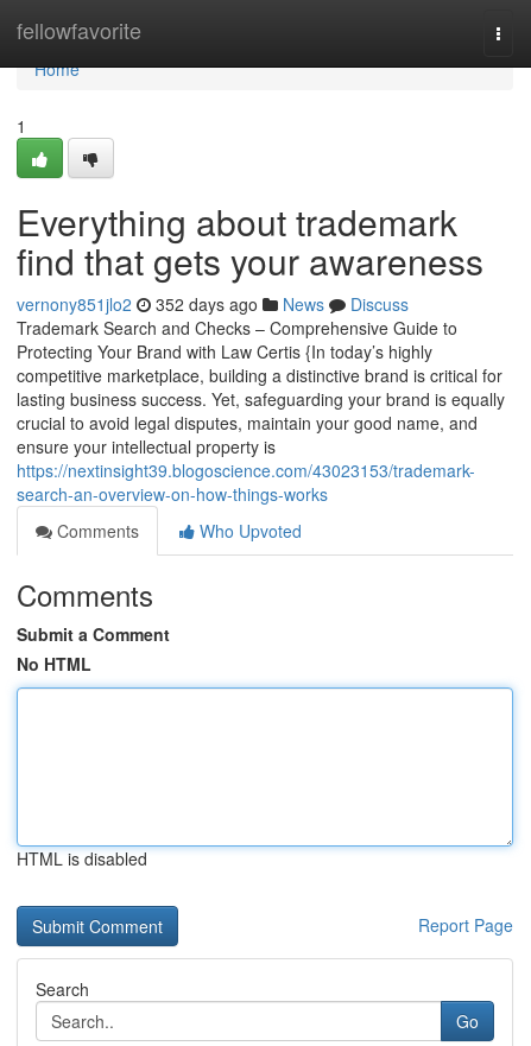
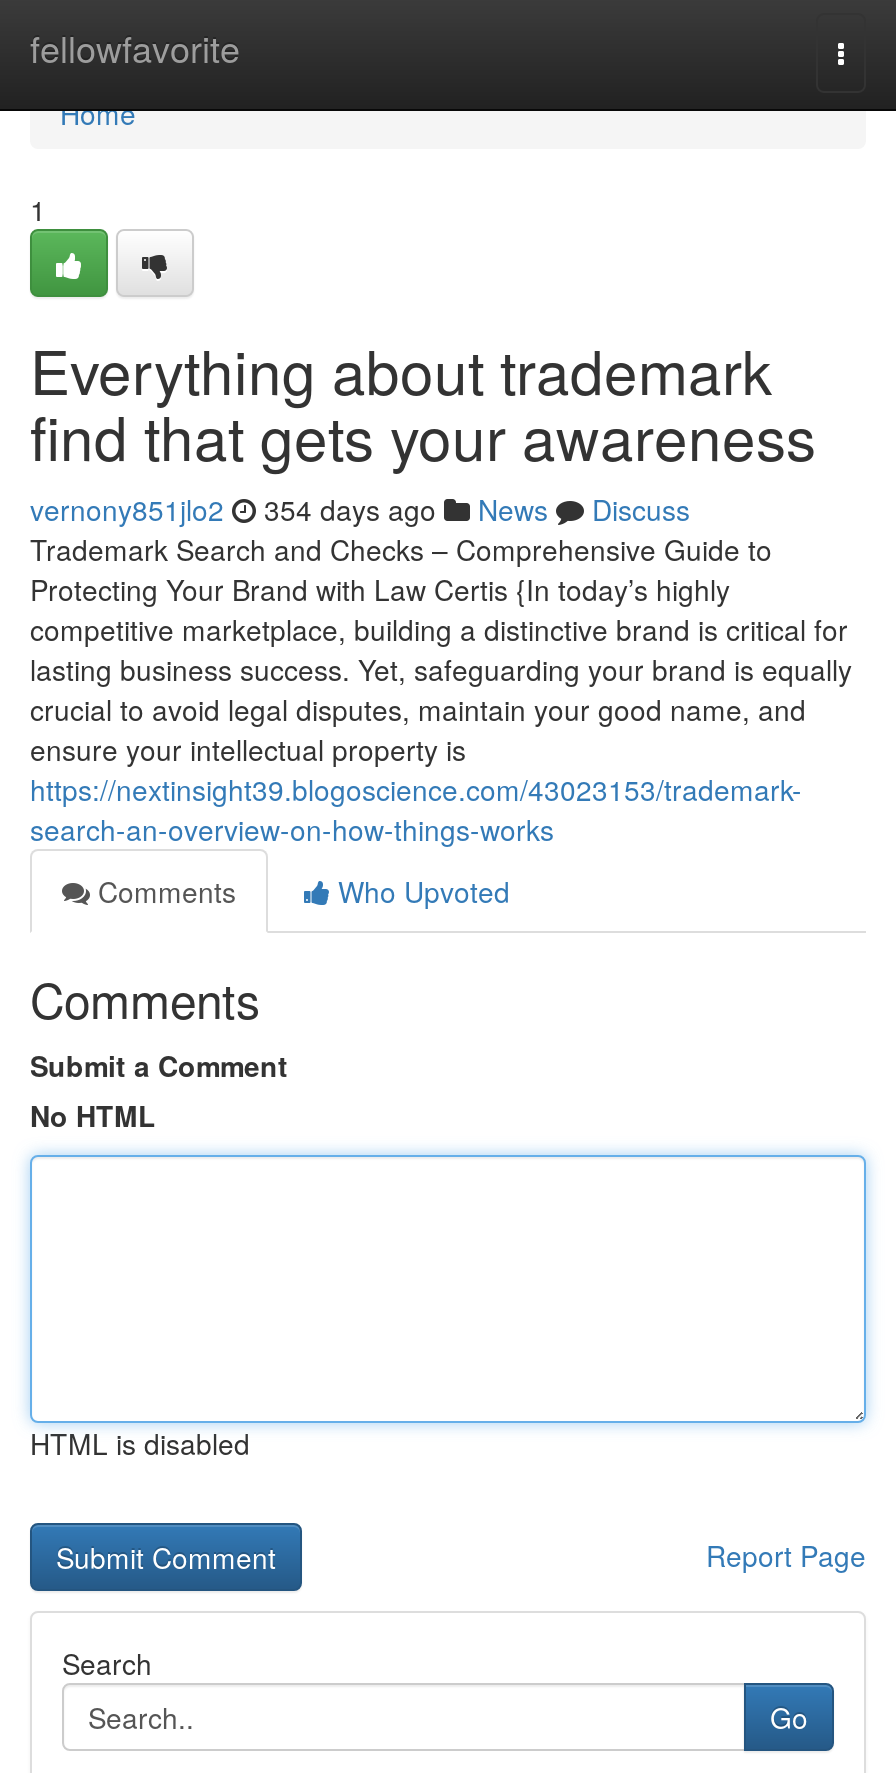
[17,292,409,316] vernony851jlo2 352 days ago News Discuss -> [30,489,690,529] vernony851jlo2 354 days ago News Discuss

